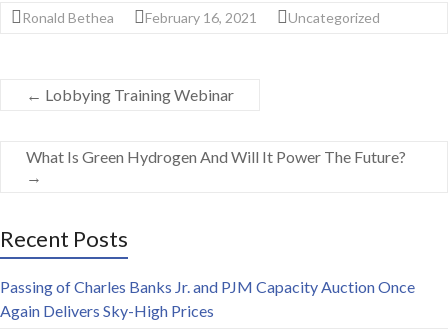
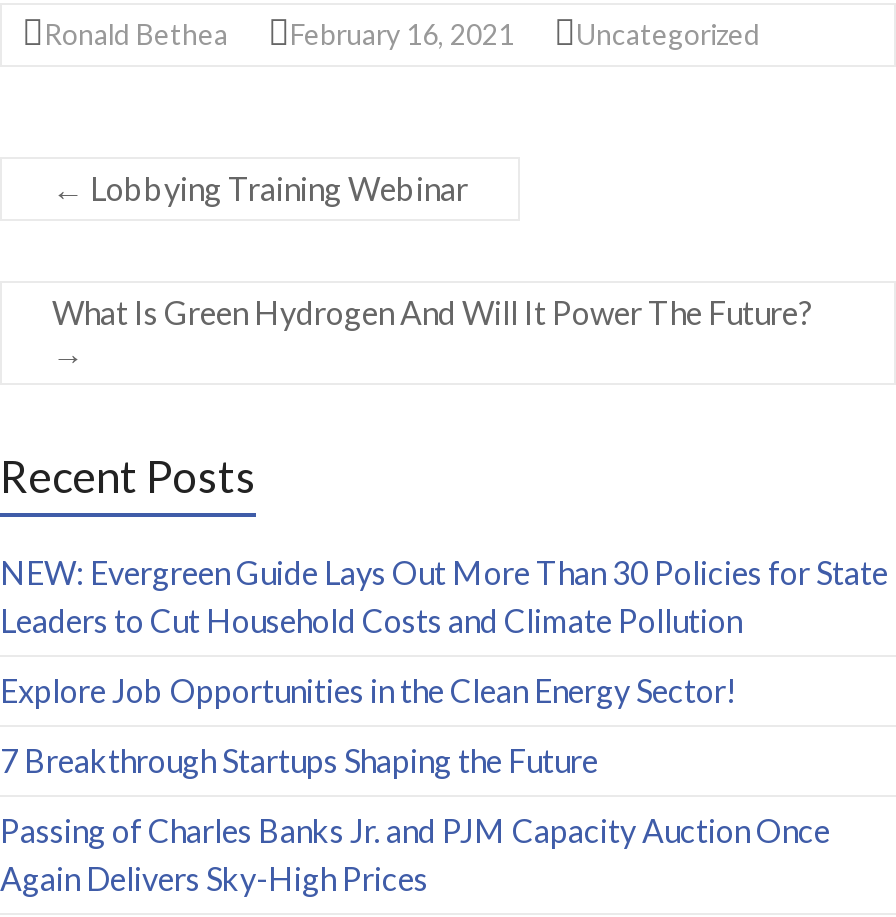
none -> [0,553,888,779] NEW: Evergreen Guide Lays Out More Than 30 Policies for State | Leaders to Cut Household Costs and Climate Pollution | Explore Job Opportunities in the Clean Energy Sector! | 7 Breakthrough Startups Shaping the Future

